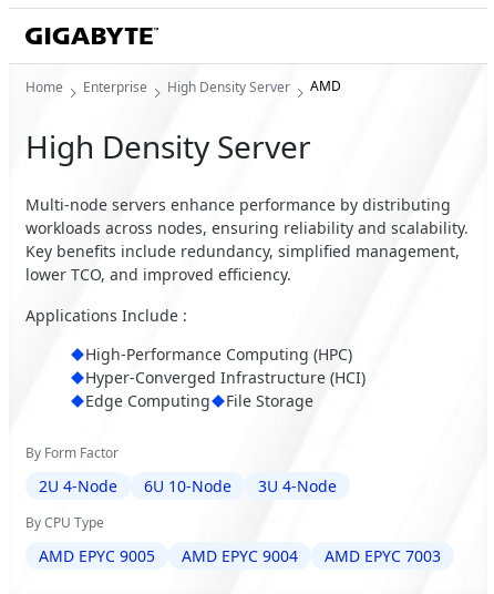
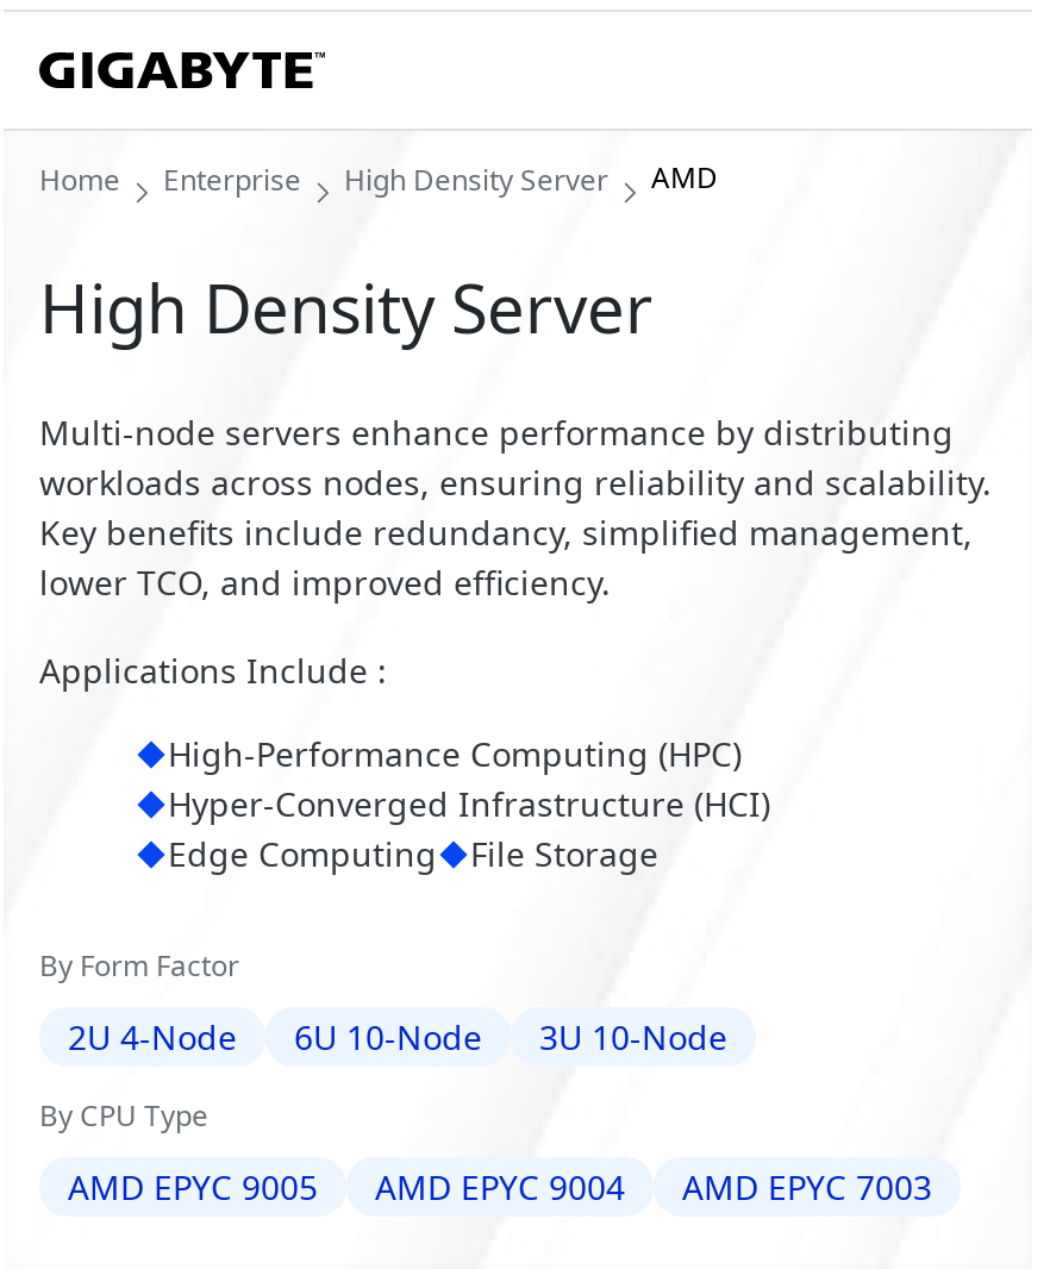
[39,476,337,497] 2U 4-Node 6U 10-Node 3U 4-Node -> [68,1015,727,1060] 2U 4-Node 6U 10-Node 3U 10-Node

